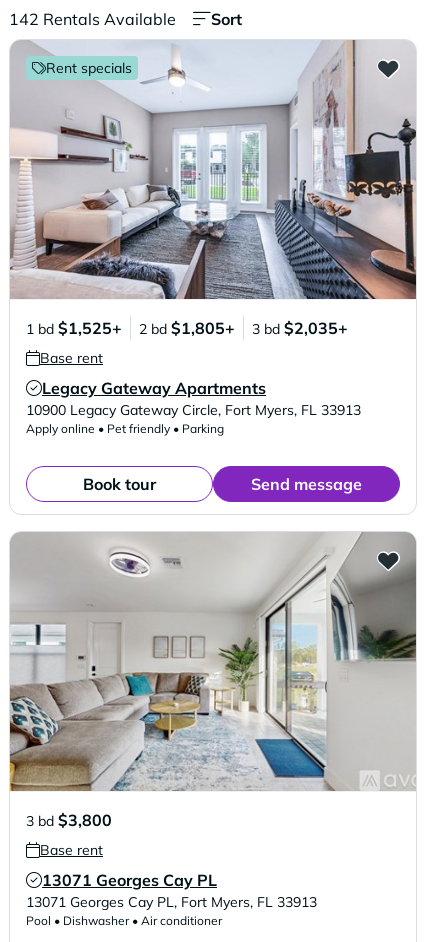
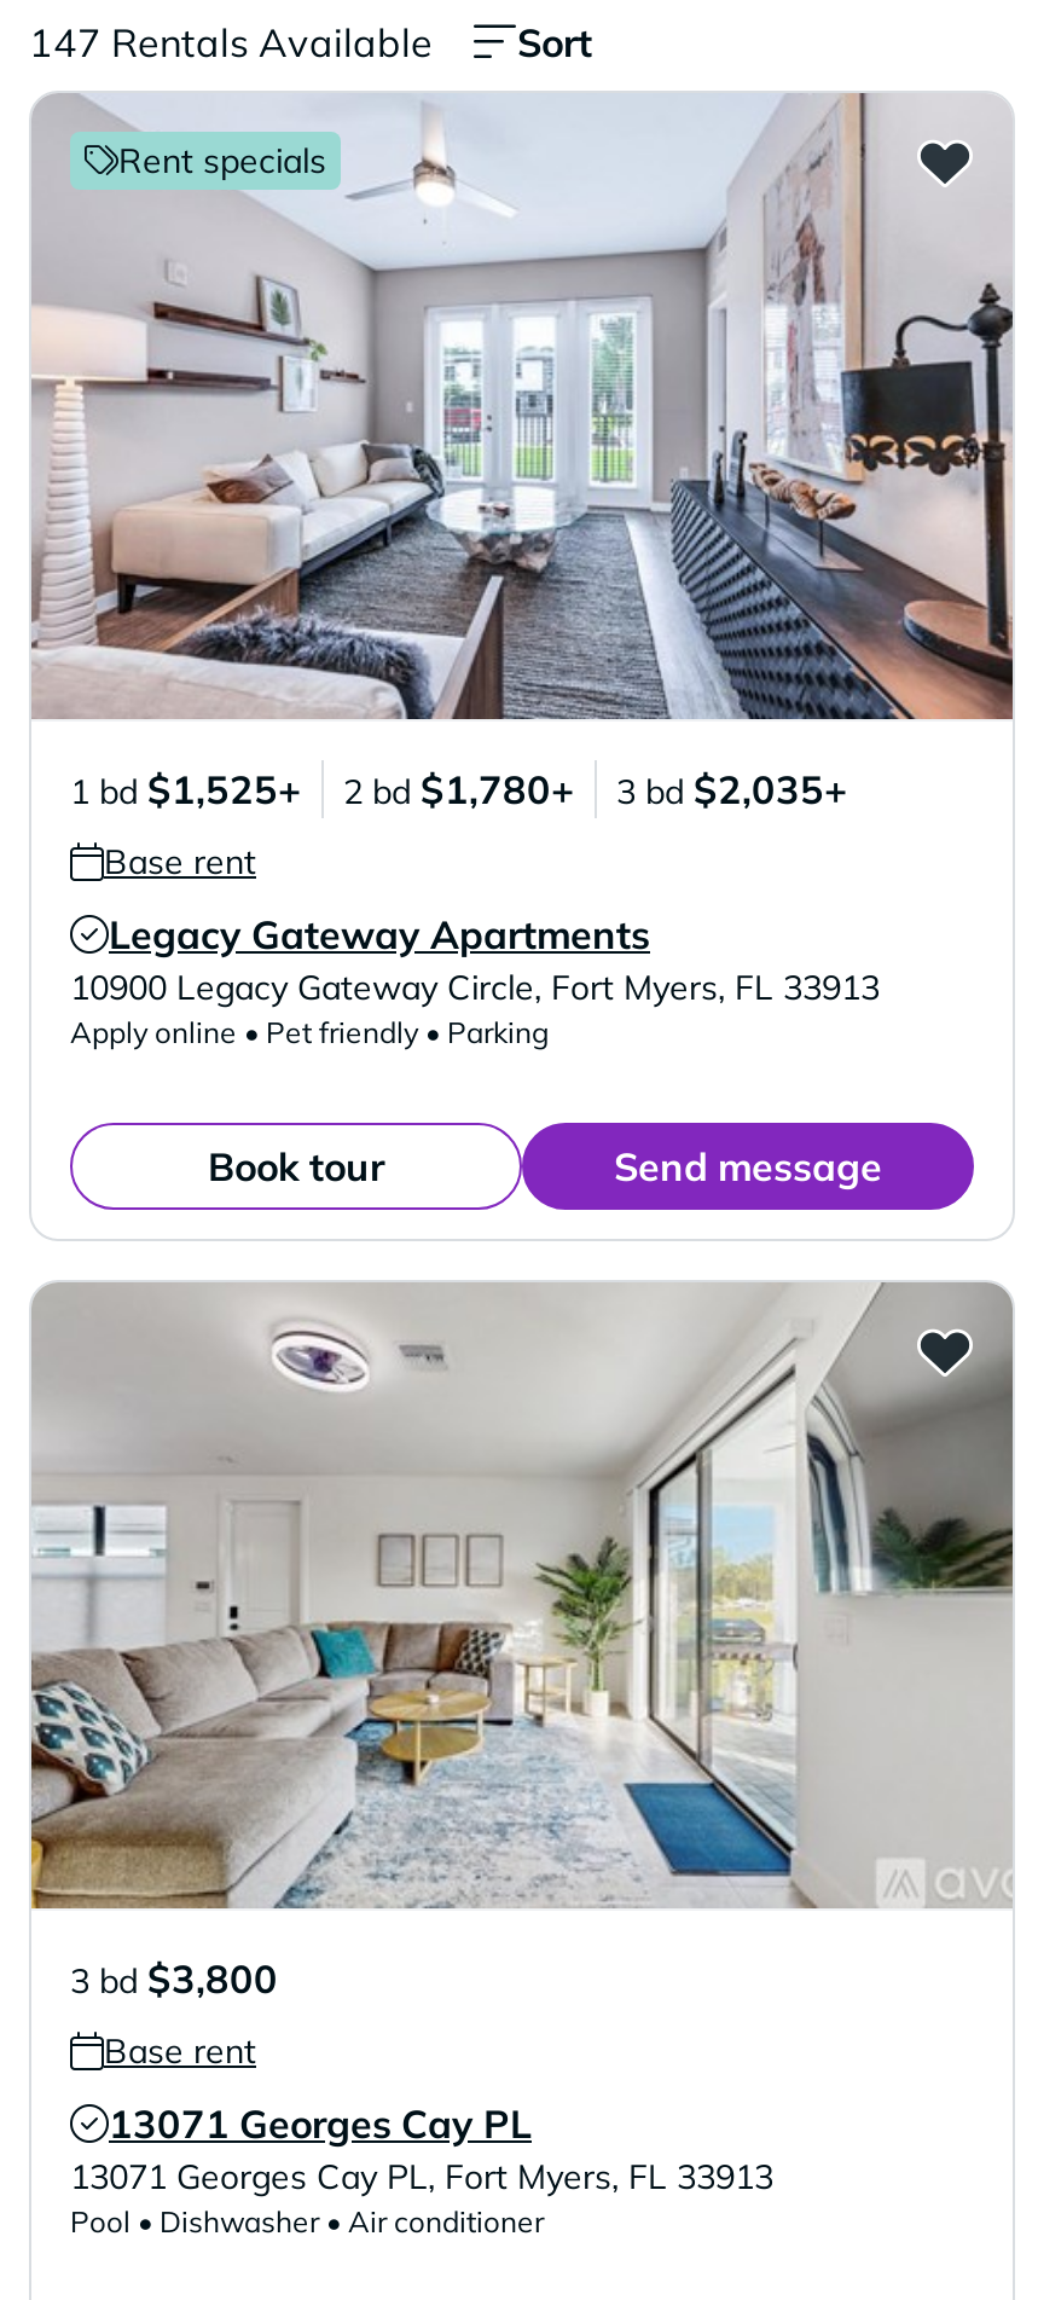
[9,9,176,29] 142 Rentals Available -> [29,18,433,66] 147 Rentals Available
[26,318,348,338] 1 bd $1,525+ 2 bd $1,805+ 3 bd $2,035+ -> [70,765,848,813] 1 bd $1,525+ 2 bd $1,780+ 3 bd $2,035+

